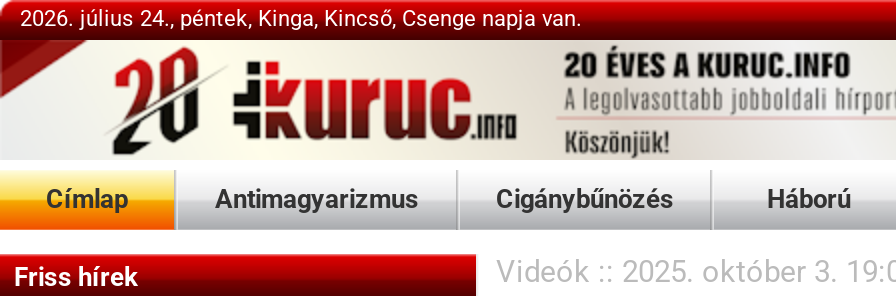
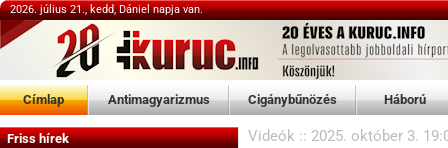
[20,6,582,32] 2026. július 24., péntek, Kinga, Kincső, Csenge napja van. -> [10,3,203,16] 2026. július 21., kedd, Dániel napja van.

